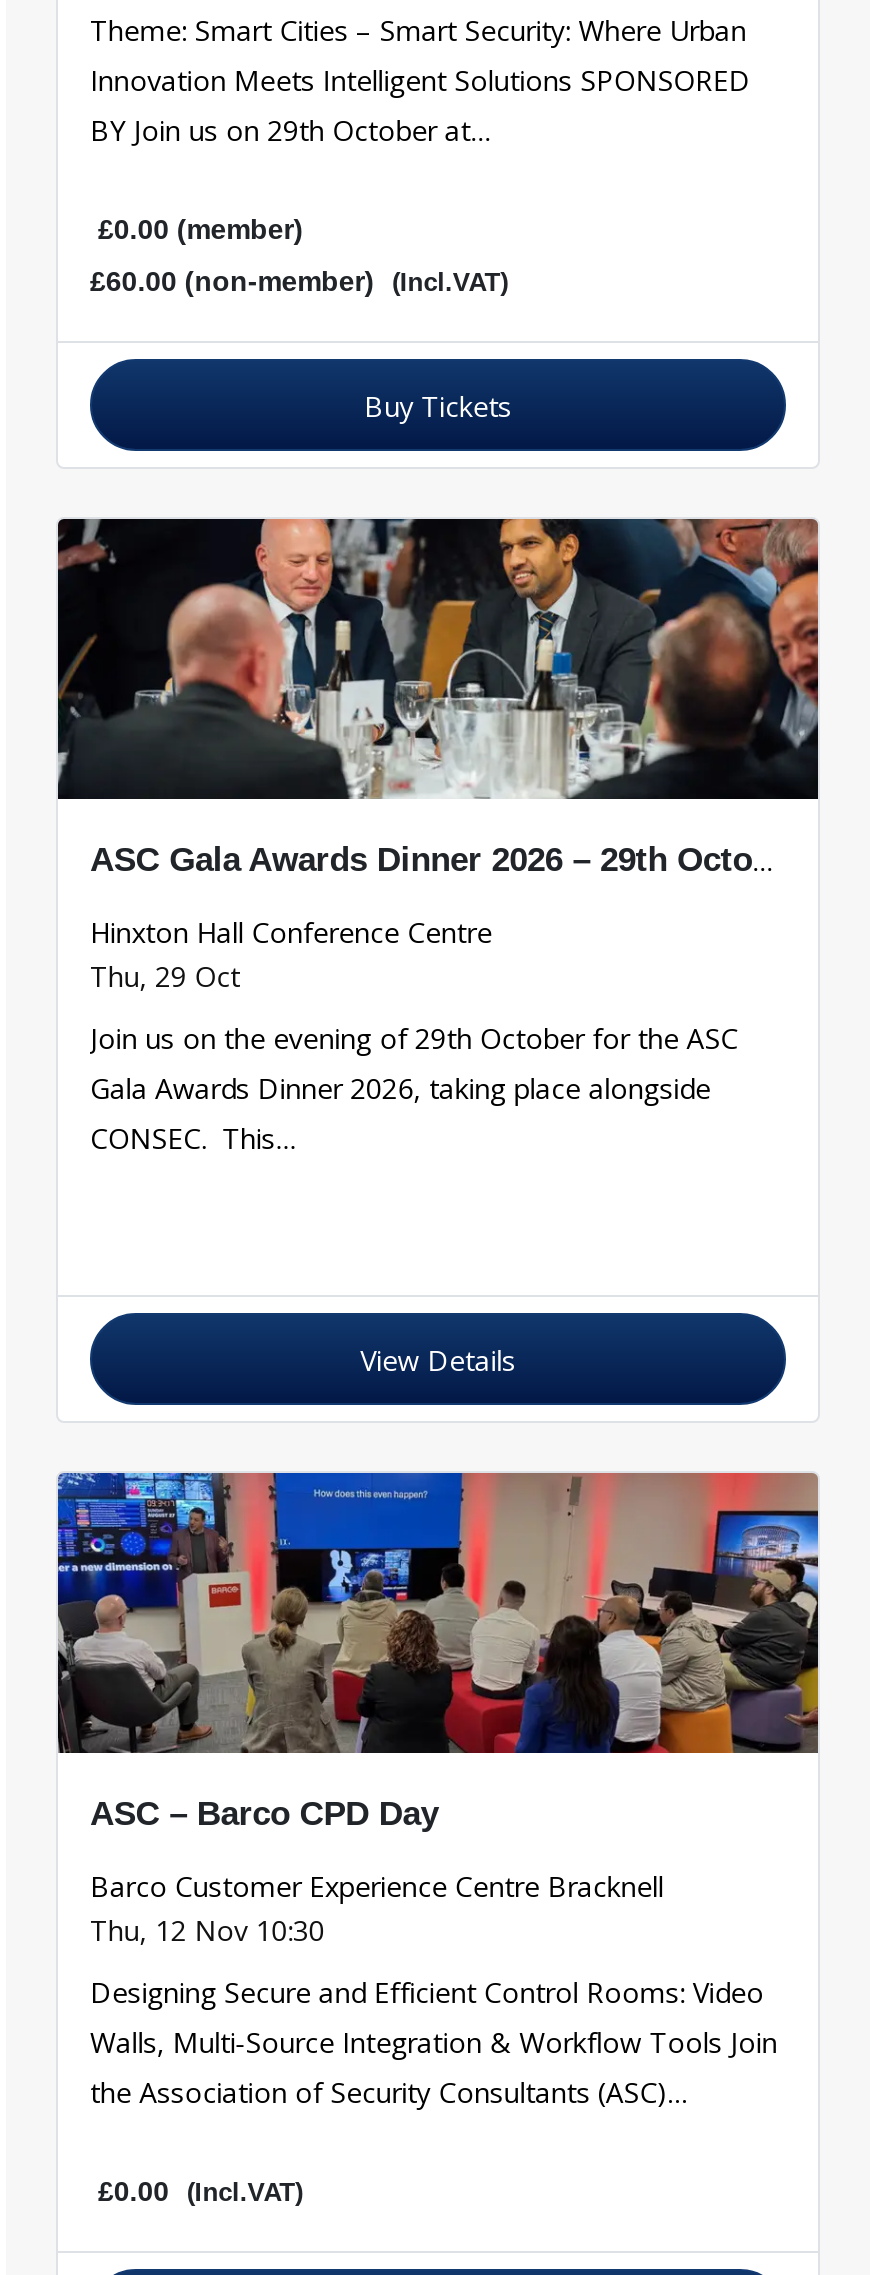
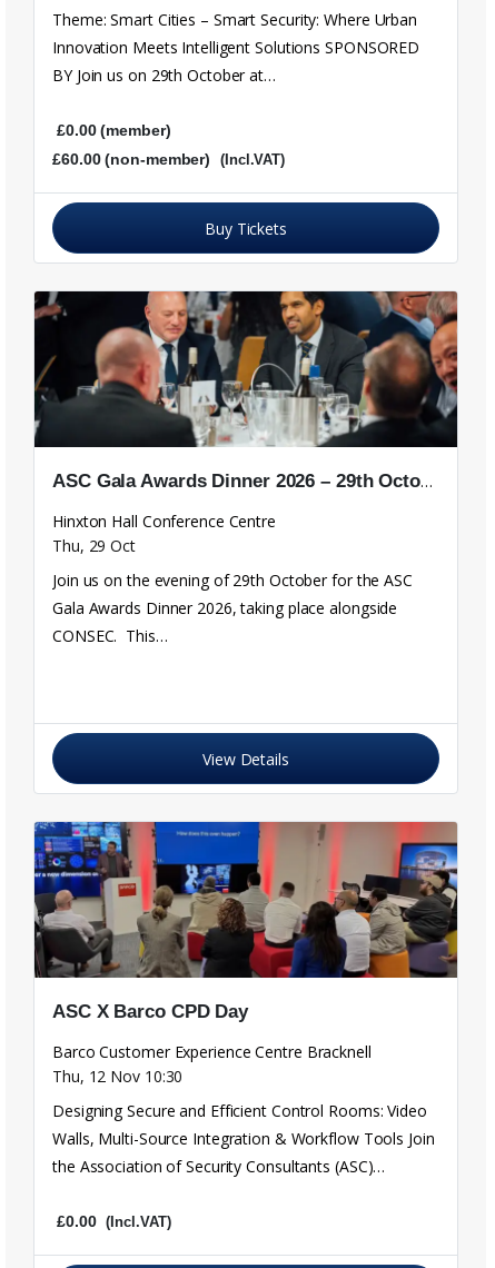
[90,1795,438,1833] ASC – Barco CPD Day -> [52,1001,248,1022] ASC X Barco CPD Day

